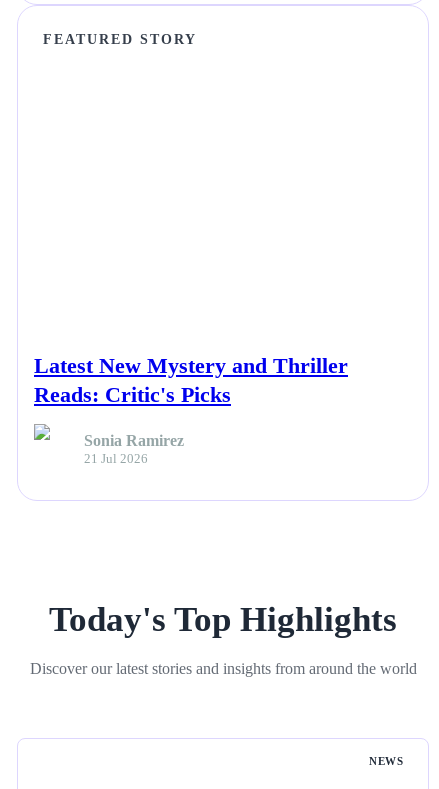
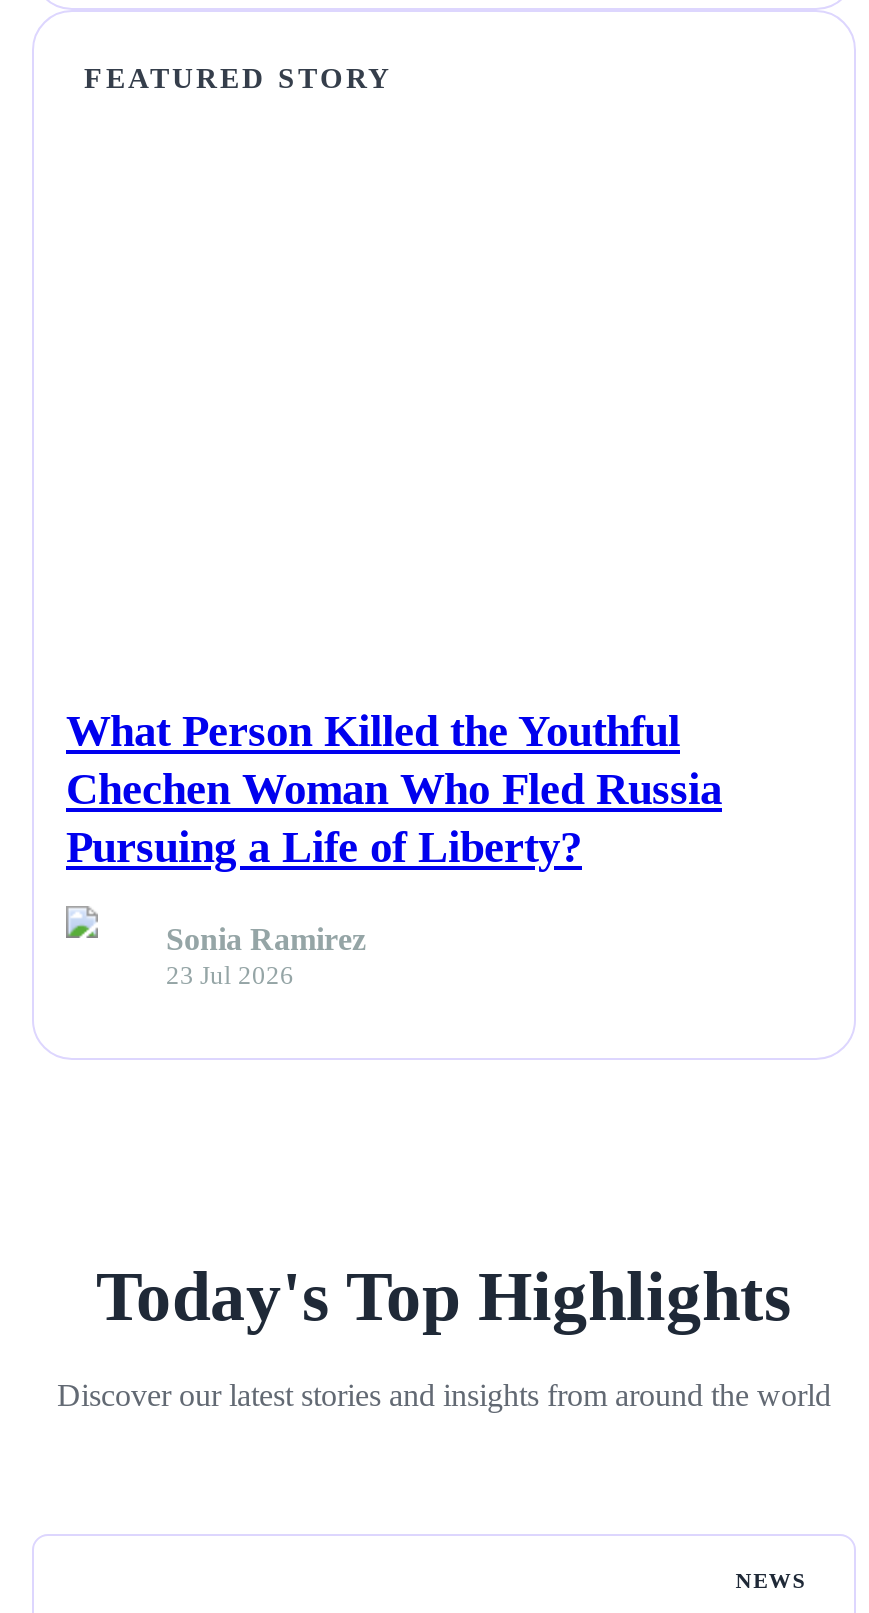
[34,353,348,407] Latest New Mystery and Thriller | Reads: Critic's Picks -> [66,706,722,872] What Person Killed the Youthful | Chechen Woman Who Fled Russia | Pursuing a Life of Liberty?
[84,452,148,466] 21 Jul 2026 -> [166,963,294,991] 23 Jul 2026

